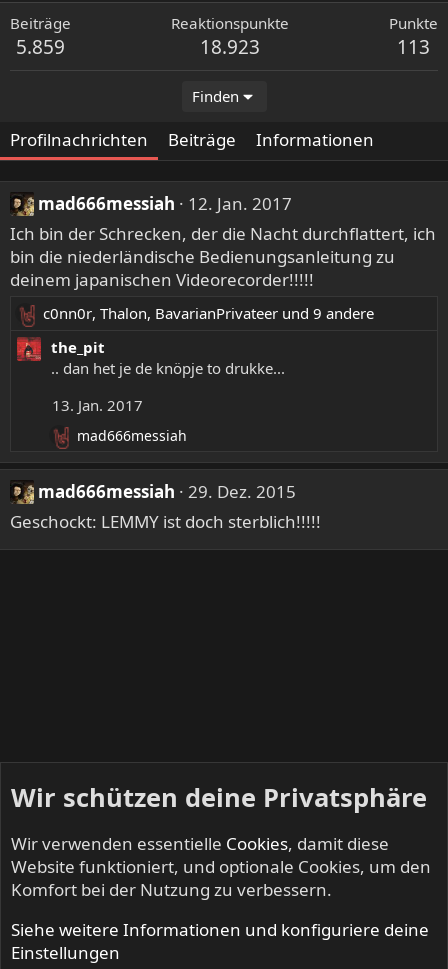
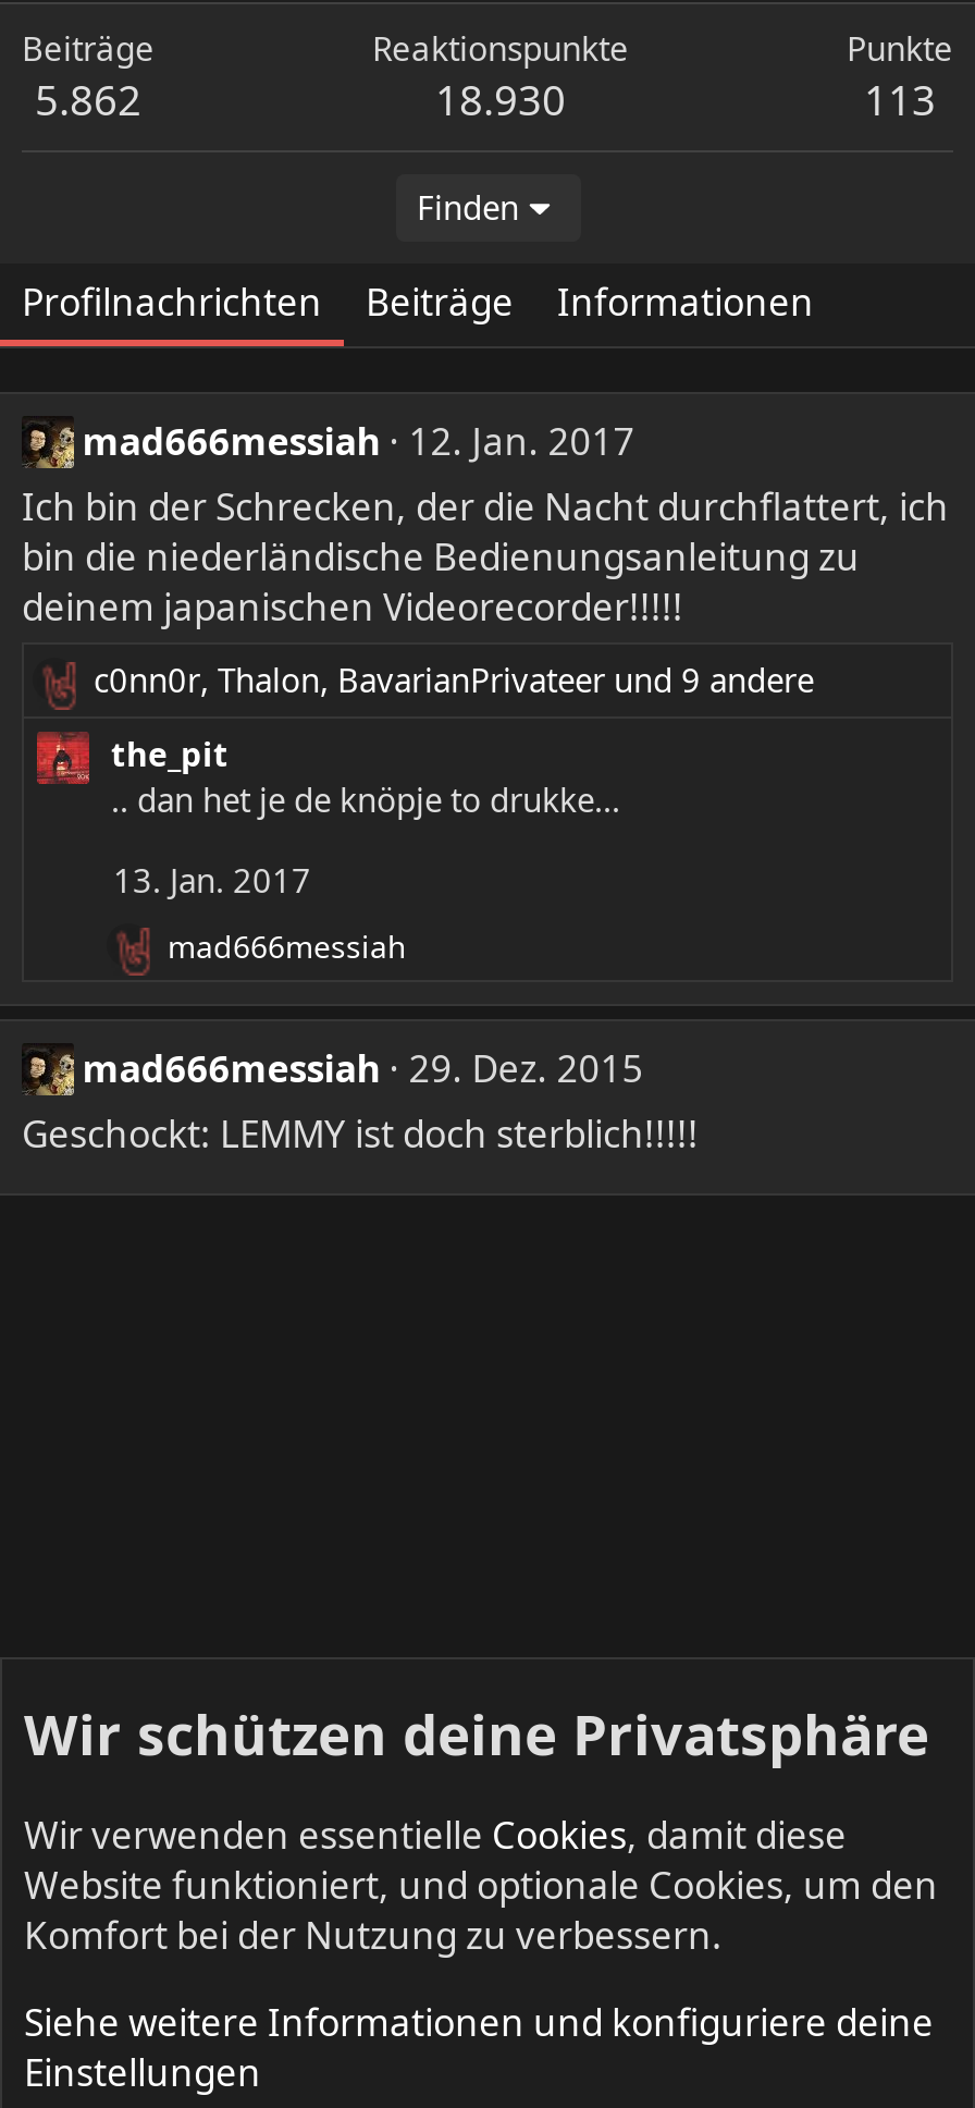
[16,34,65,60] 5.859 -> [35,72,141,128] 5.862
[200,34,260,60] 18.923 -> [435,72,566,128] 18.930

